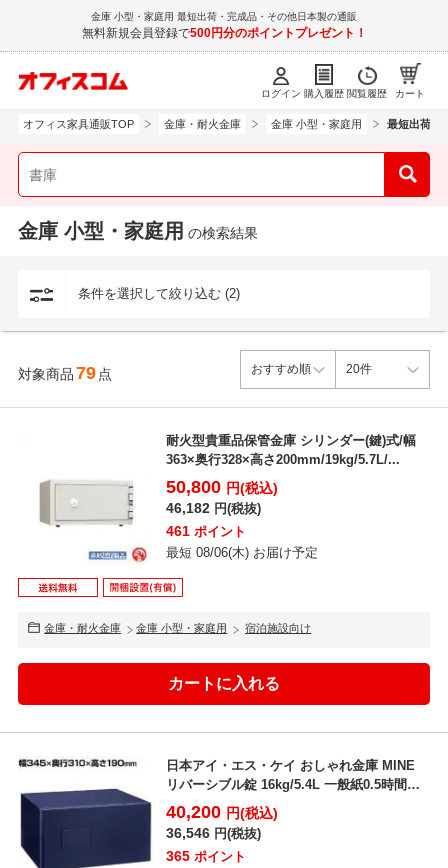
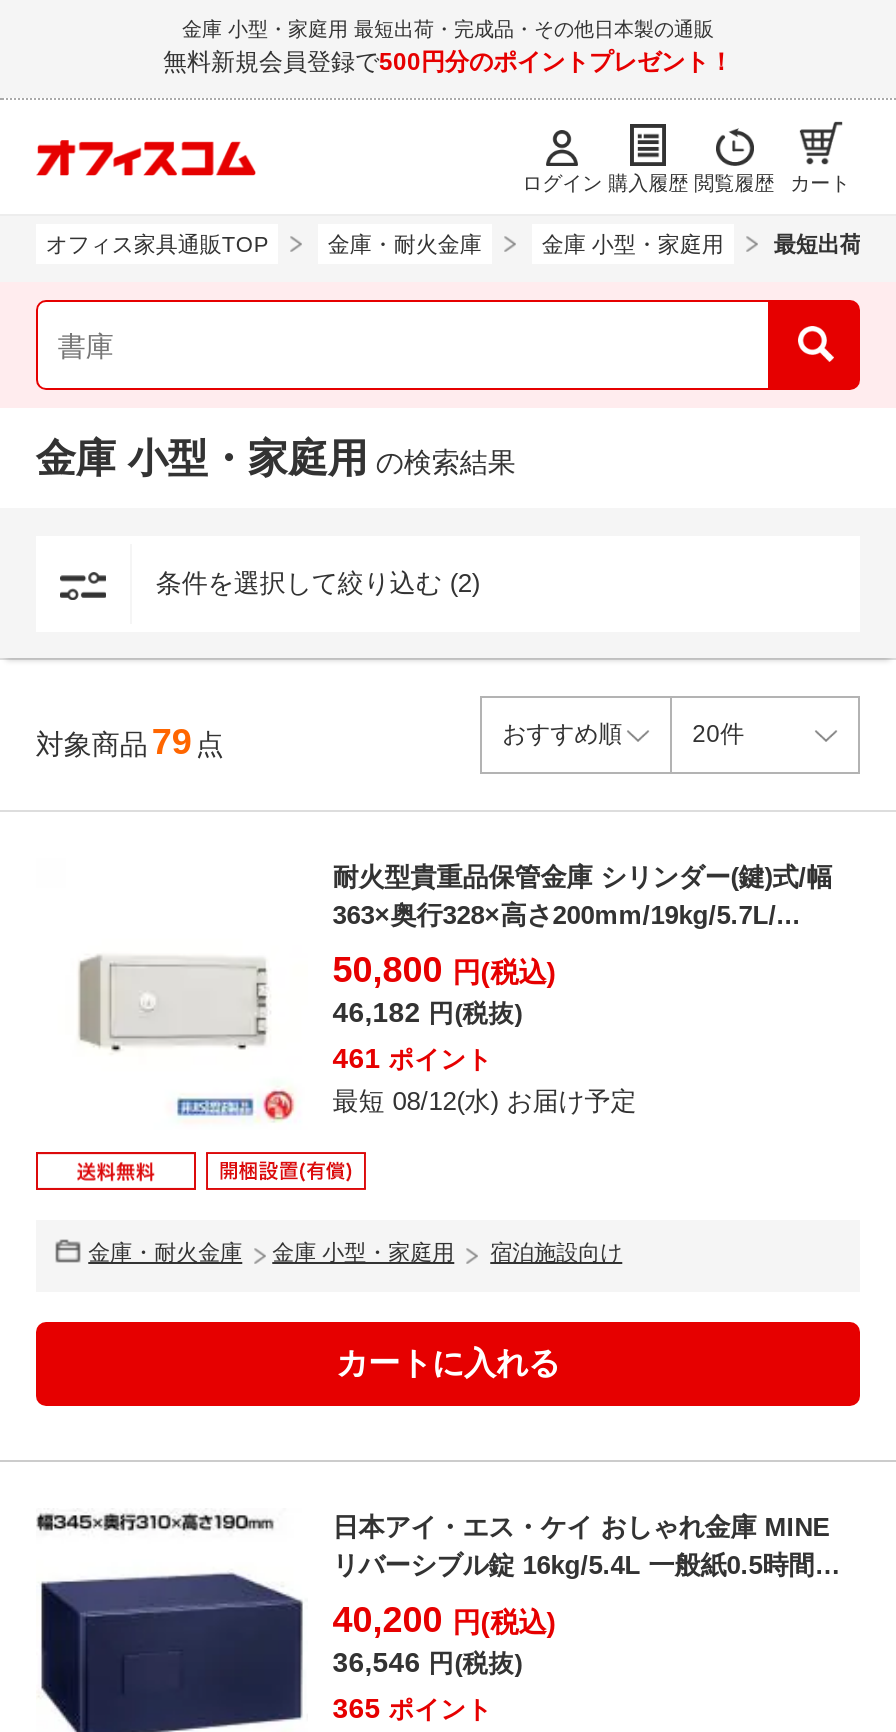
[166,545,318,560] 最短 08/06(木) お届け予定 -> [333,1086,637,1116] 最短 08/12(水) お届け予定

